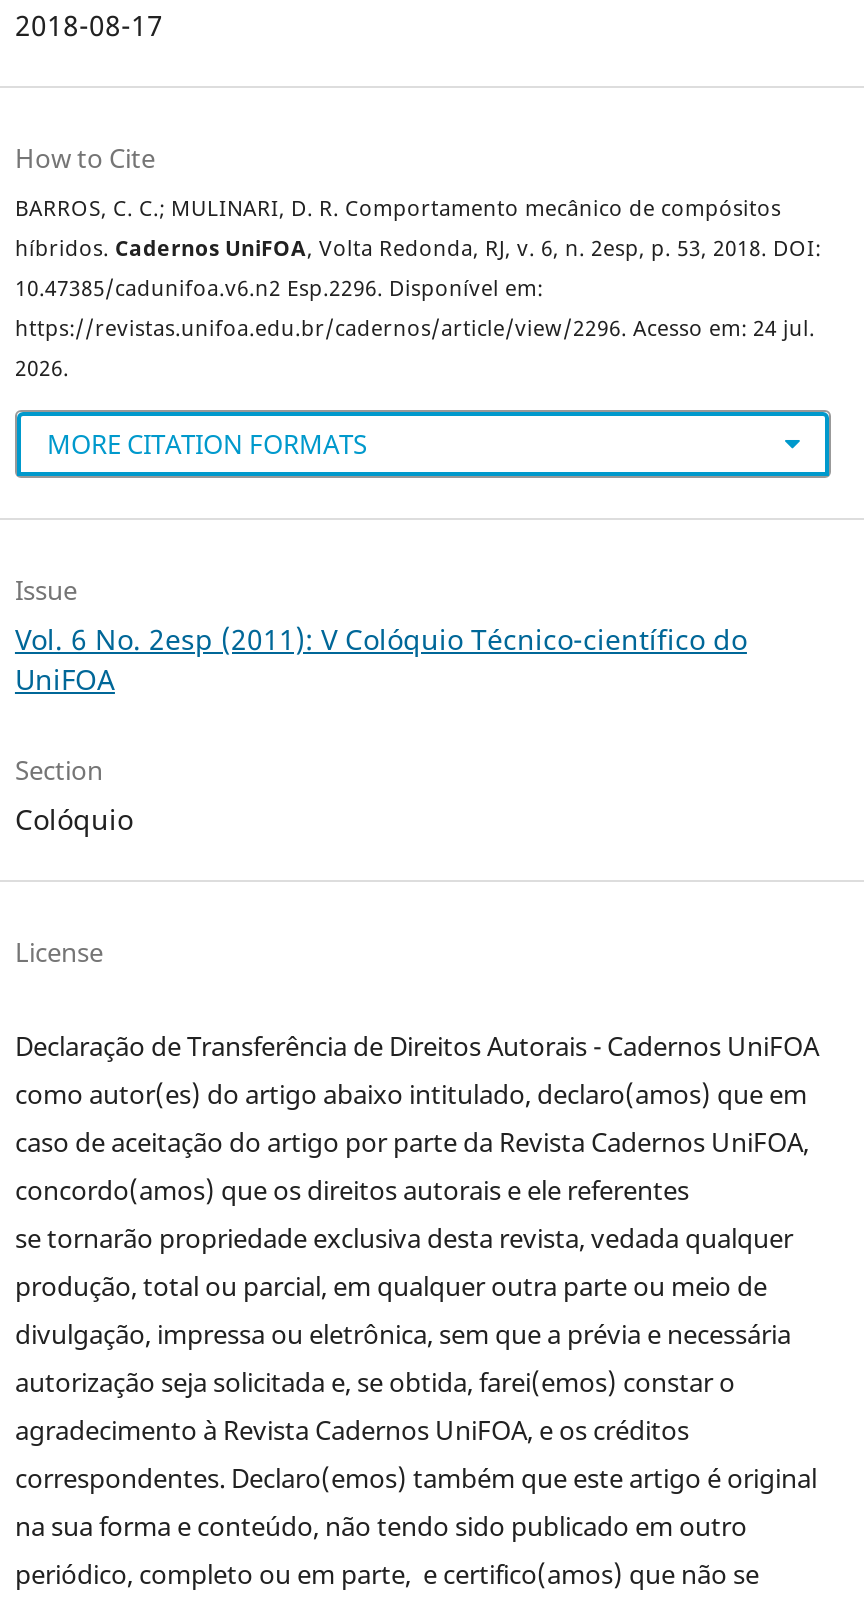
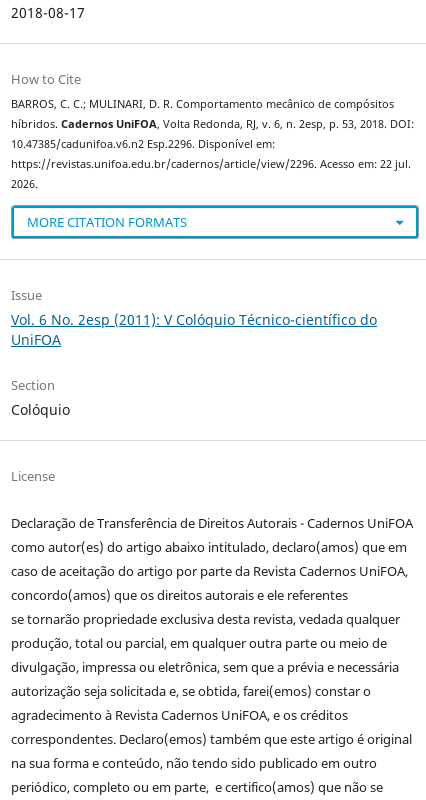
[15,314,815,342] https://revistas.unifoa.edu.br/cadernos/article/view/2296. Acesso em: 24 jul. -> [11,157,411,171] https://revistas.unifoa.edu.br/cadernos/article/view/2296. Acesso em: 22 jul.

